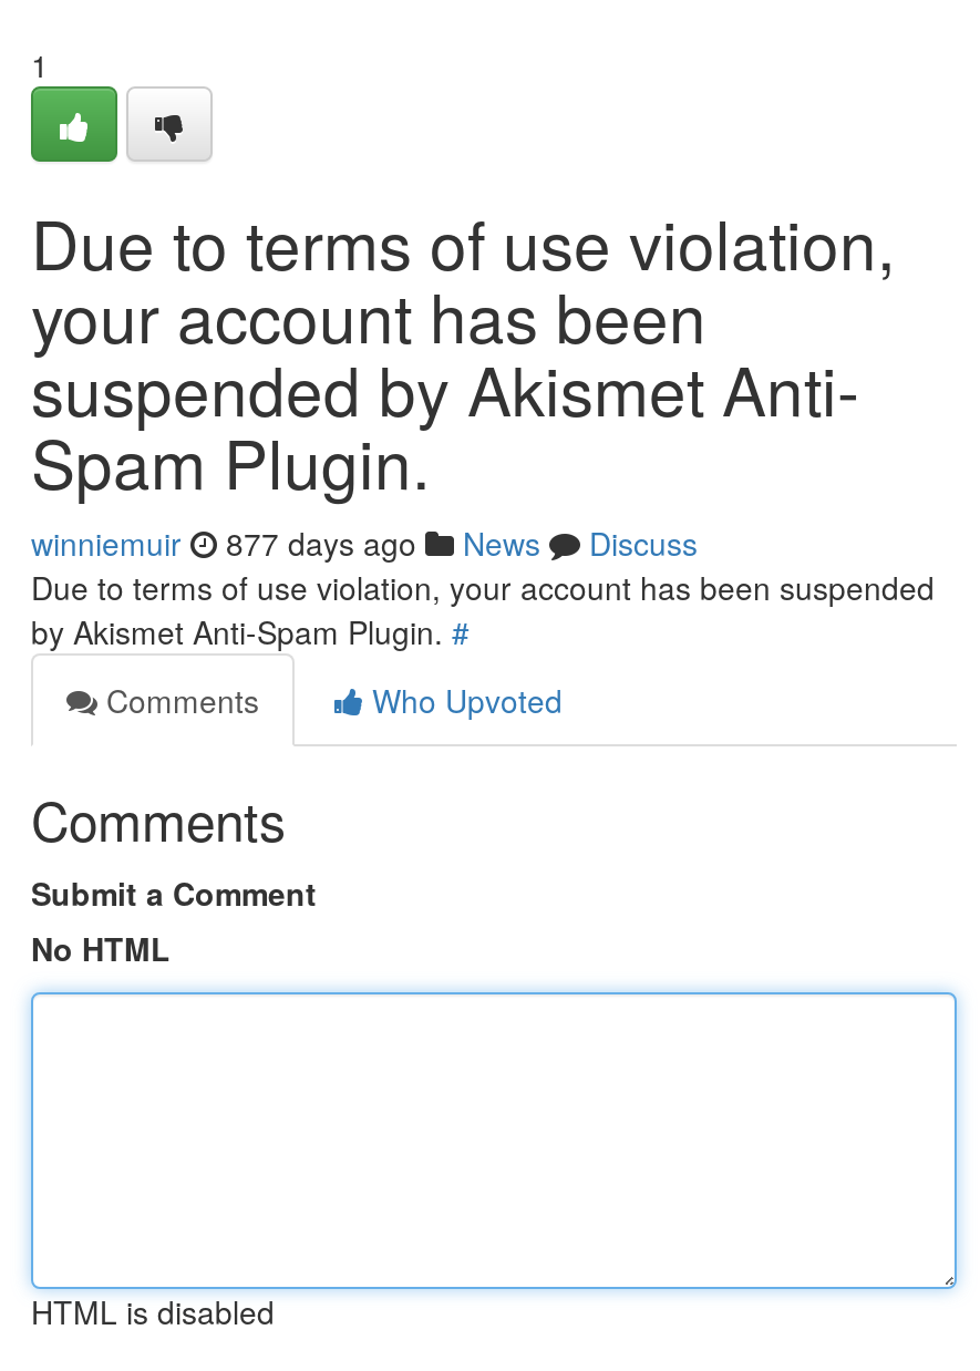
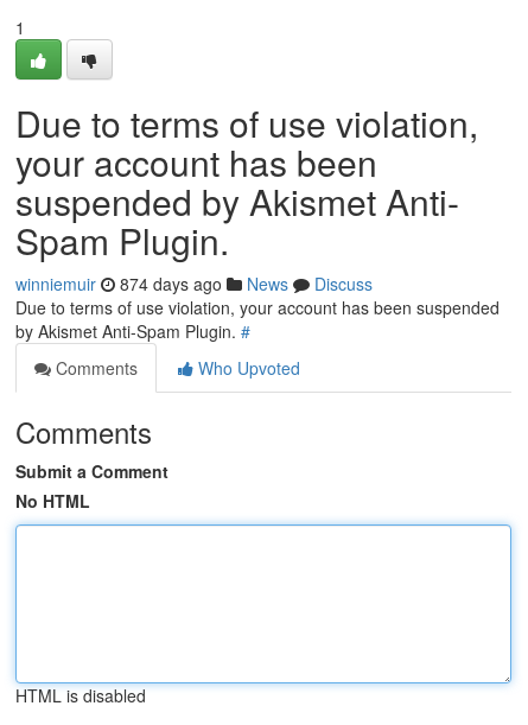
[31,520,698,565] winniemuir 877 days ago News Discuss -> [15,272,373,295] winniemuir 874 days ago News Discuss

